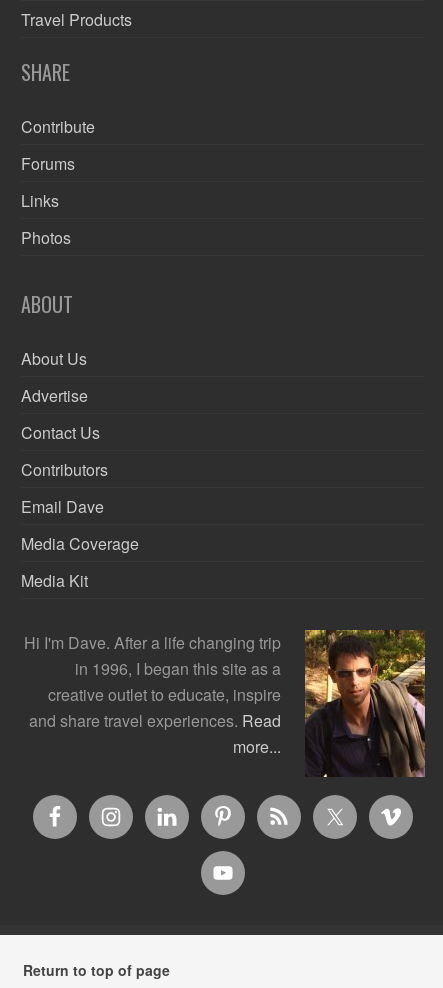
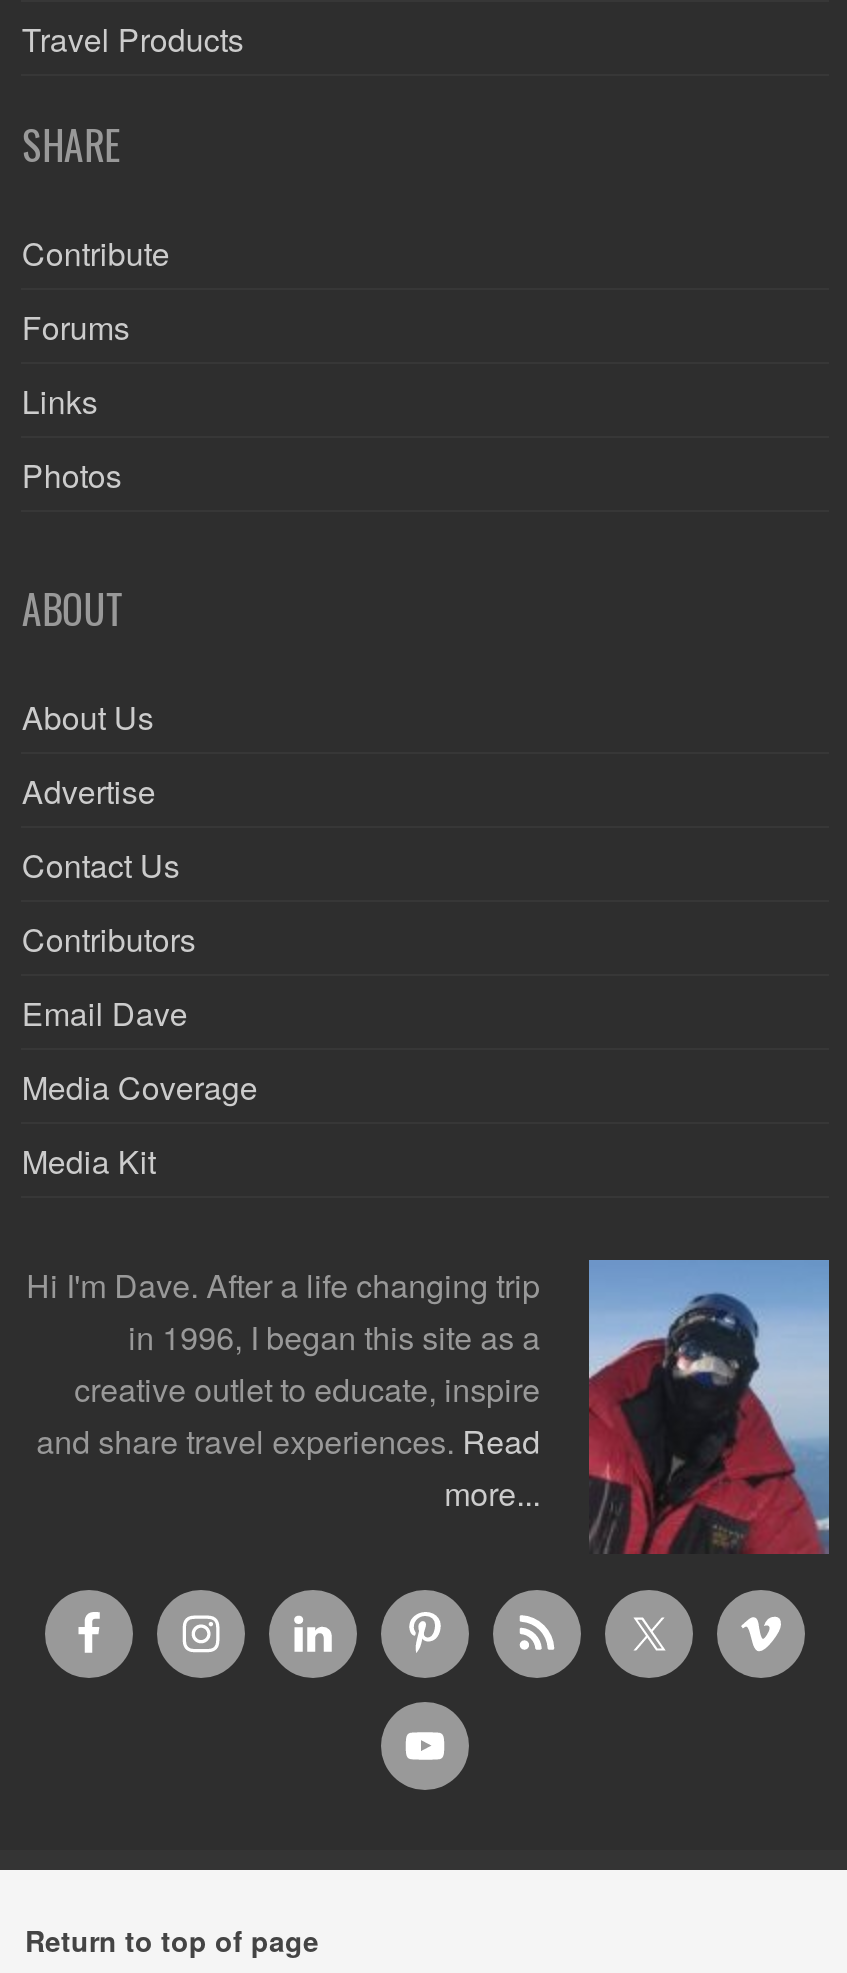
[304,629,426,778] [image] -> [587,1258,831,1556] [image]

